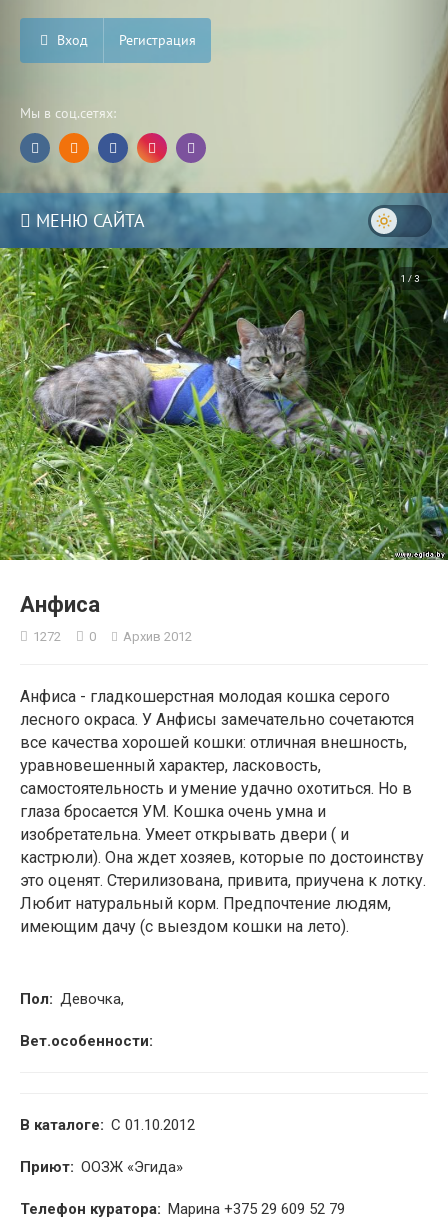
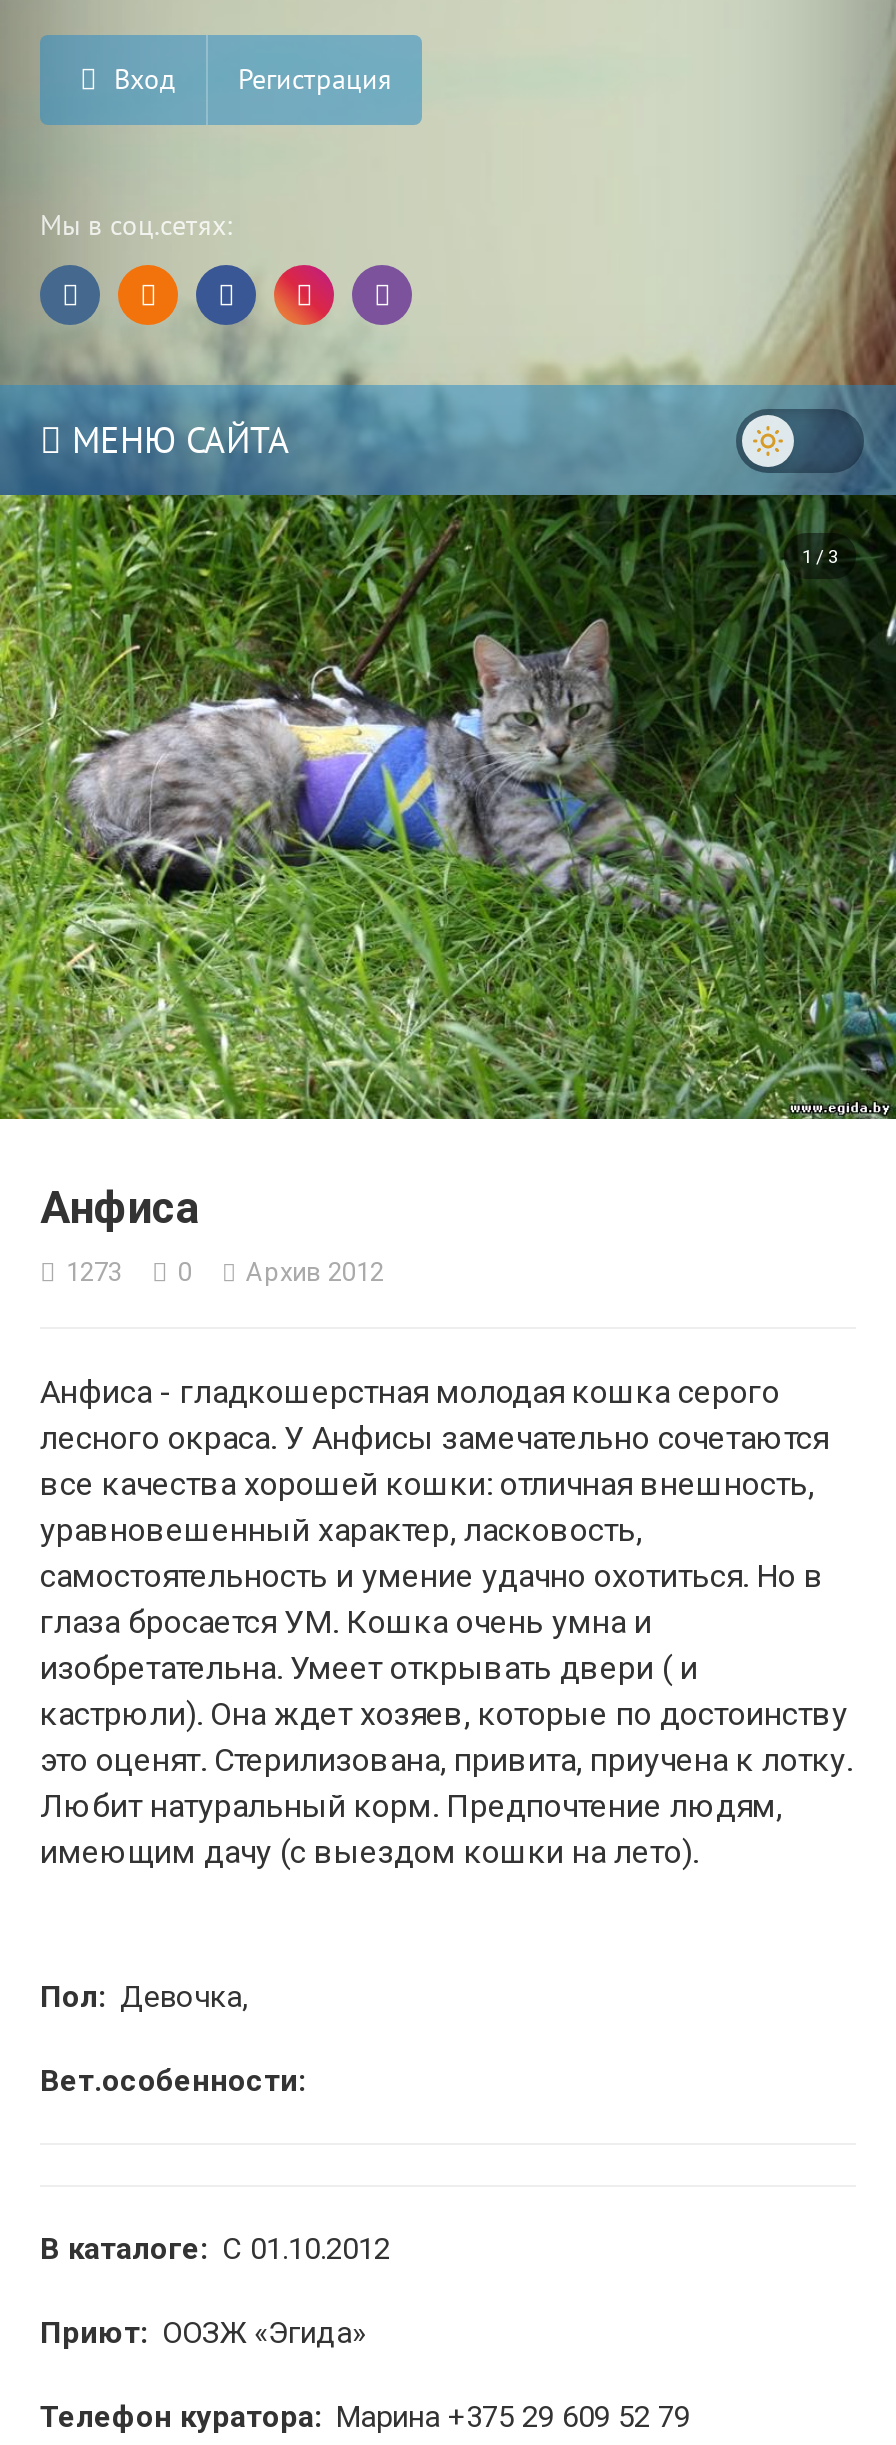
[30,629,192,644] 1272 0 Архив 2012 -> [60,1256,384,1286] 1273 0 Архив 2012

